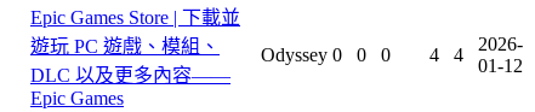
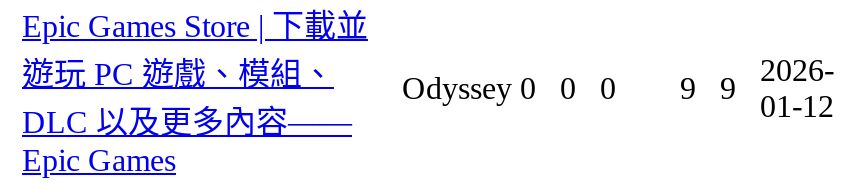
[429,45,439,65] 4 -> [680,71,696,105] 9
[454,45,463,65] 4 -> [720,71,736,105] 9

